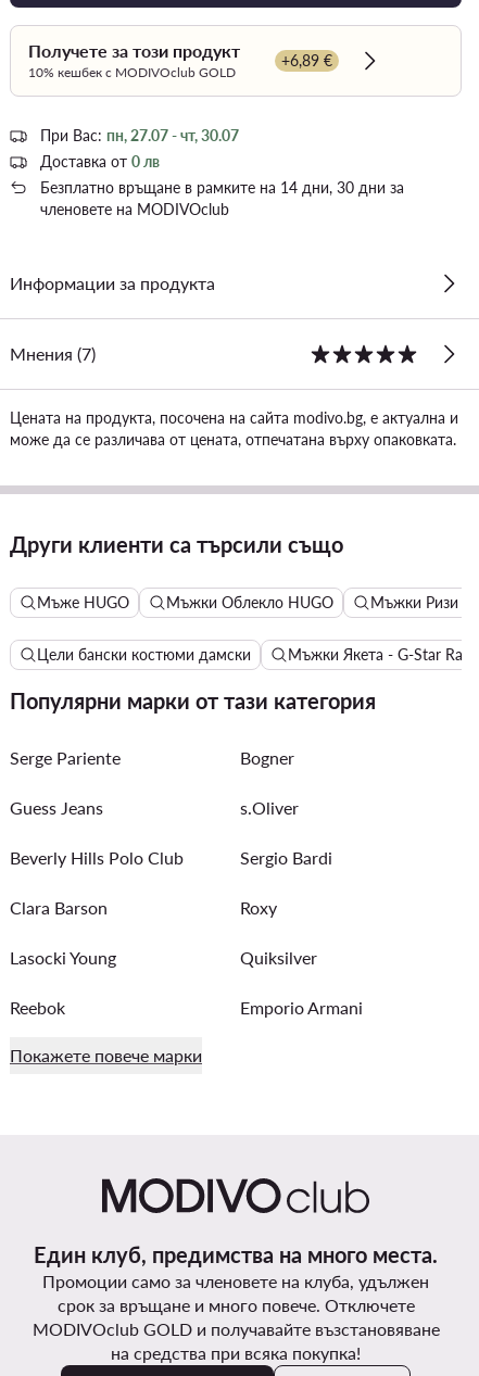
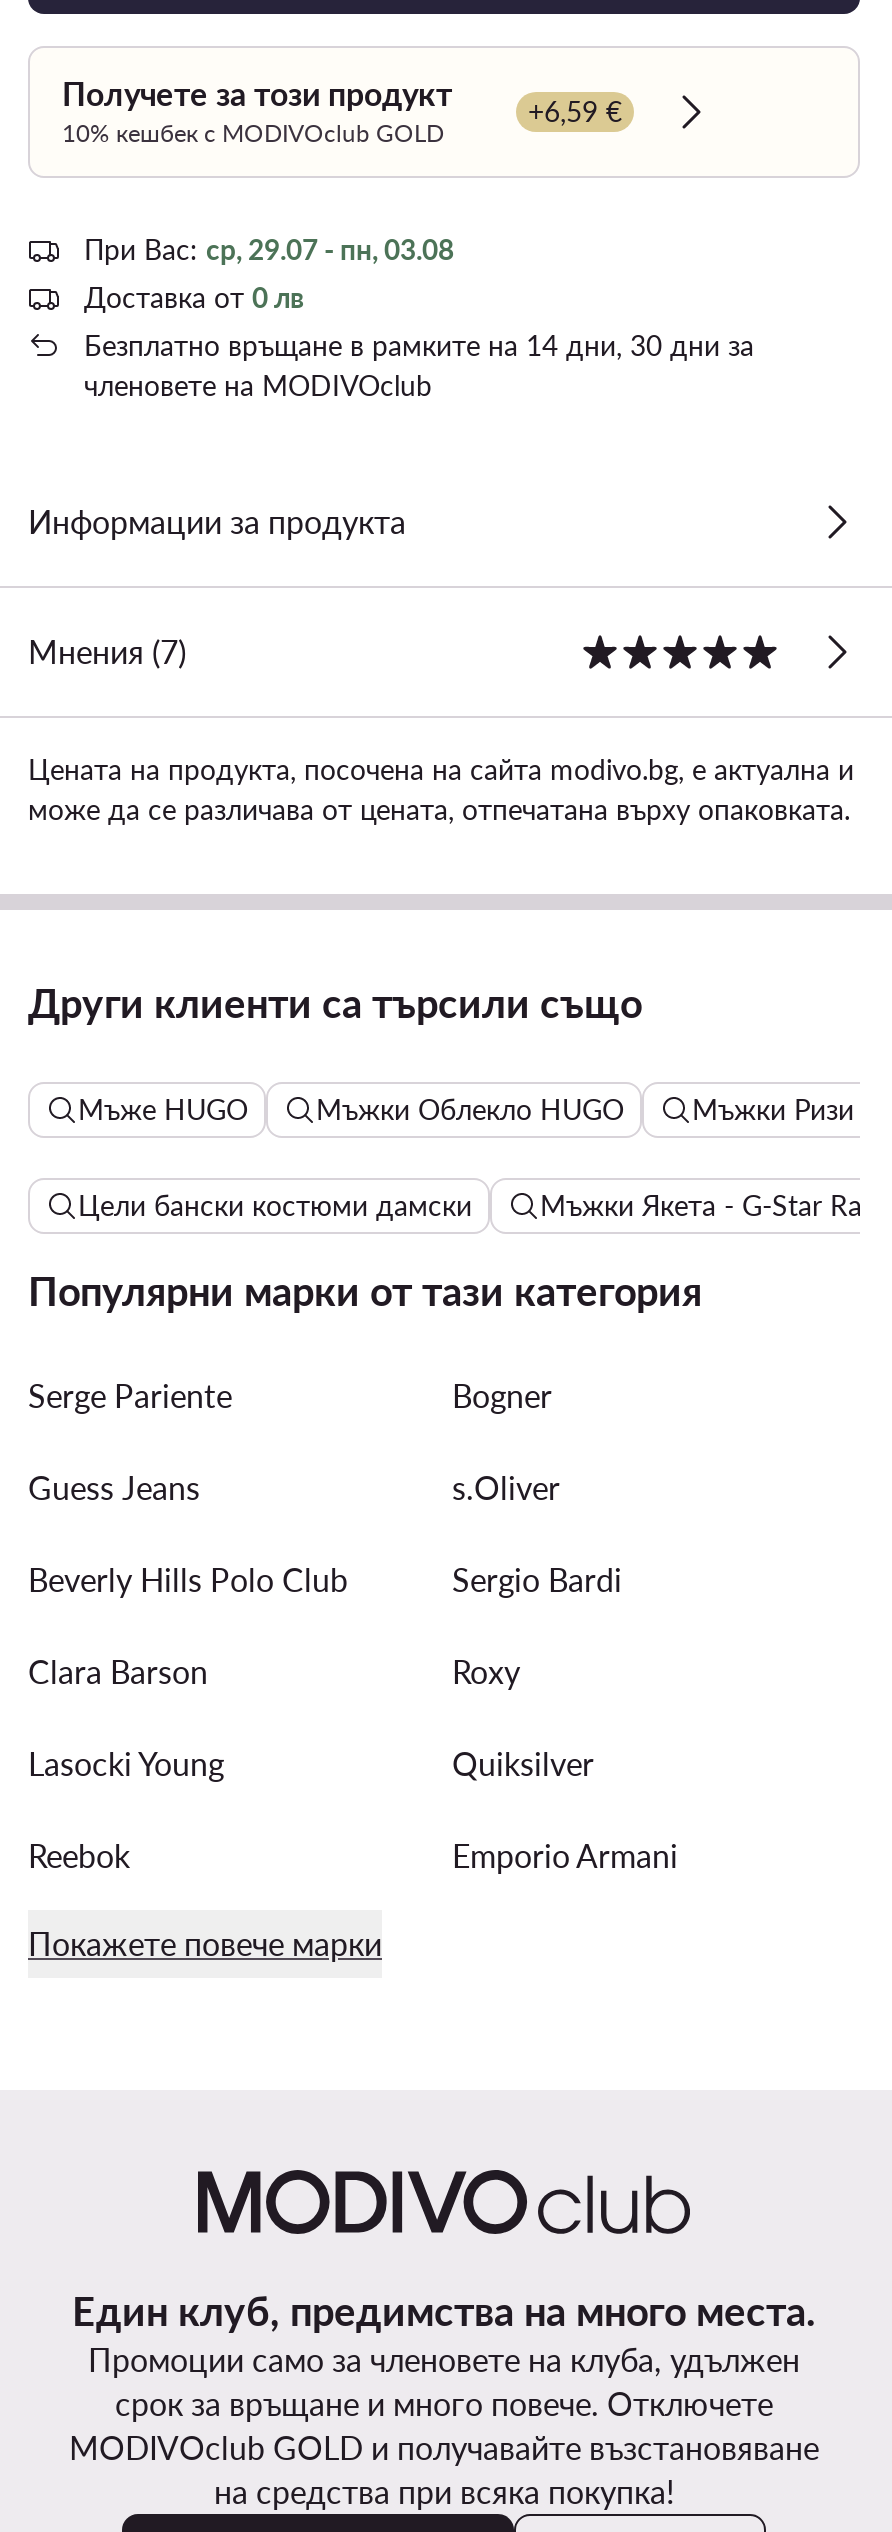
[281,51,332,69] +6,89 € -> [528,94,622,128] +6,59 €
[40,126,239,144] При Вас: пн, 27.07 - чт, 30.07 -> [84,232,454,266] При Вас: ср, 29.07 - пн, 03.08

